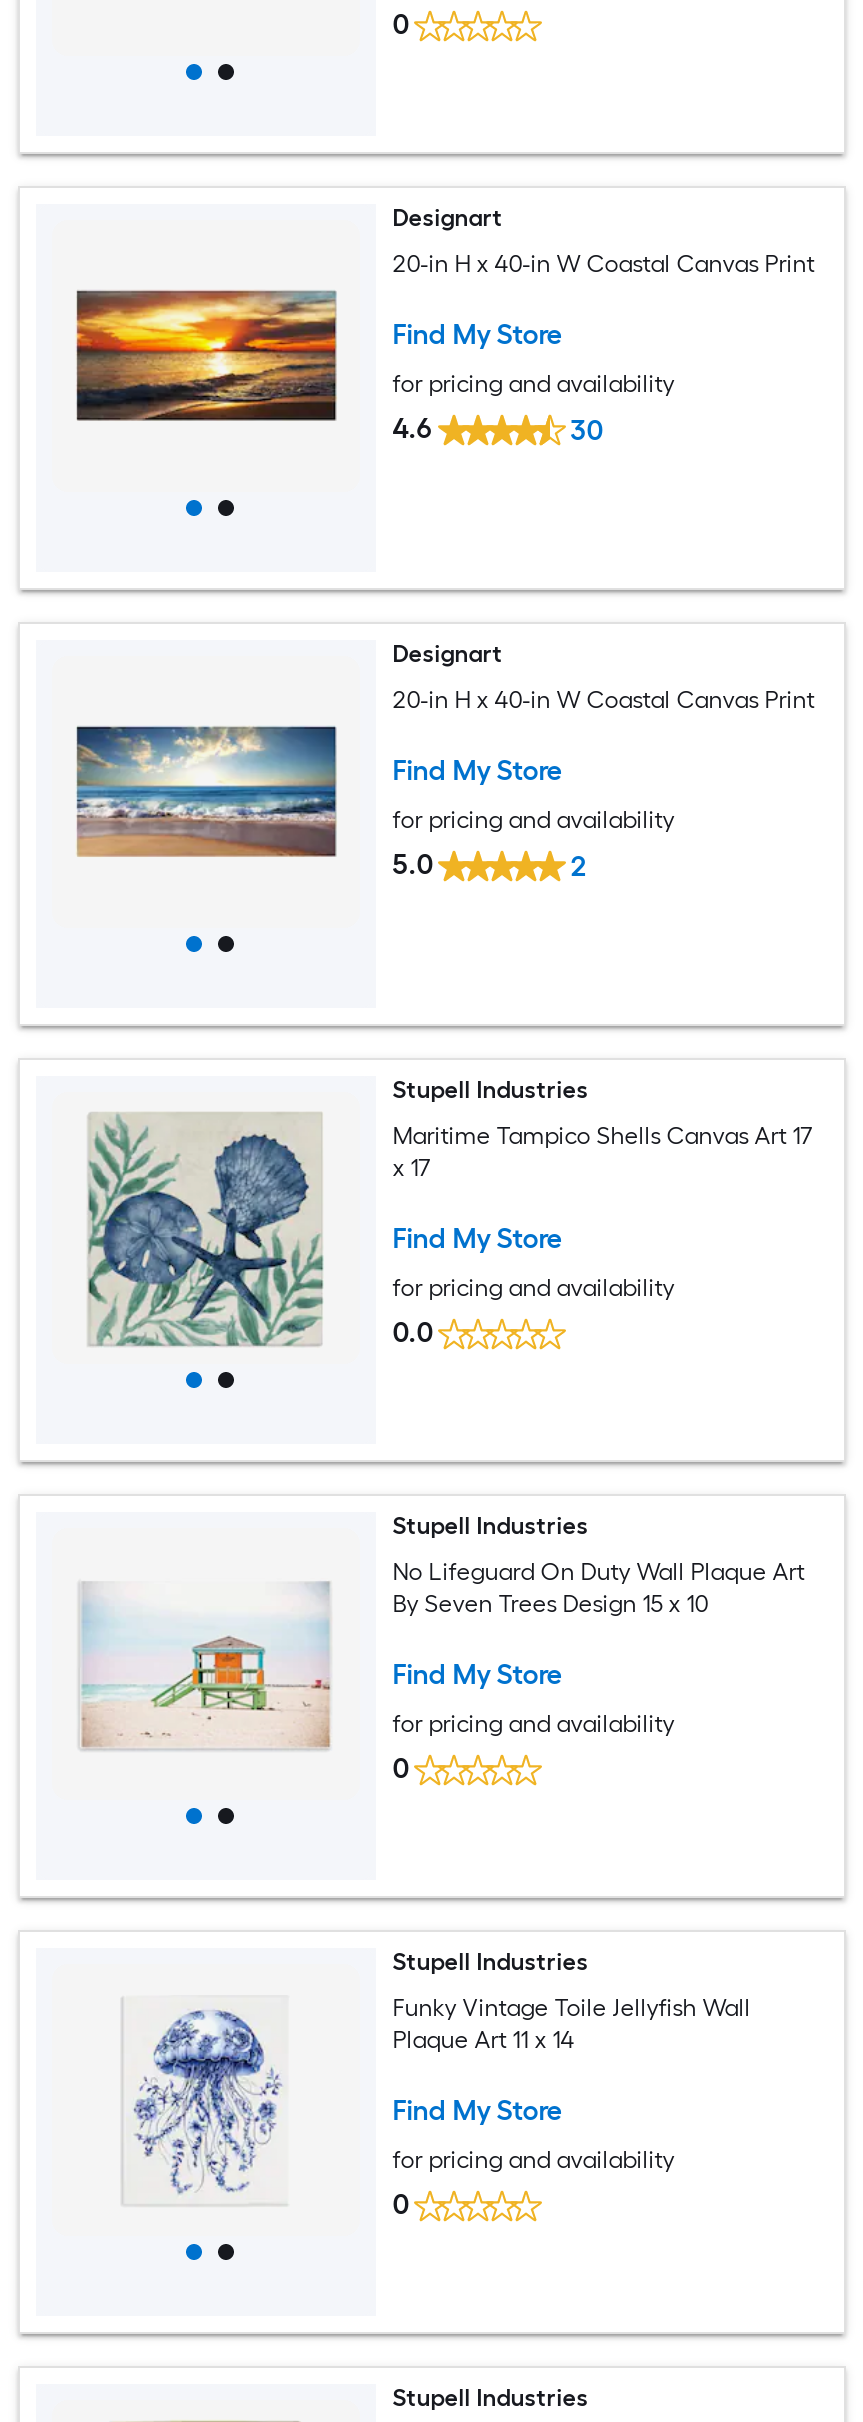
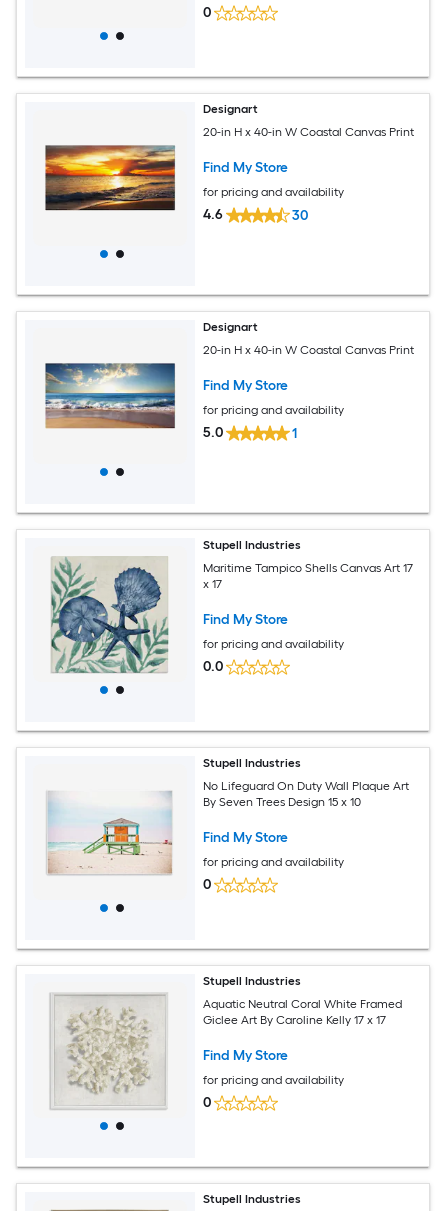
[570,849,586,883] 2 -> [292,425,297,442] 1
[86,1988,750,2218] [image] | Funky Vintage Toile Jellyfish Wall | Plaque Art 11 x 14 -> [49,993,402,1110] [image] | Aquatic Neutral Coral White Framed | Giclee Art By Caroline Kelly 17 x 17

